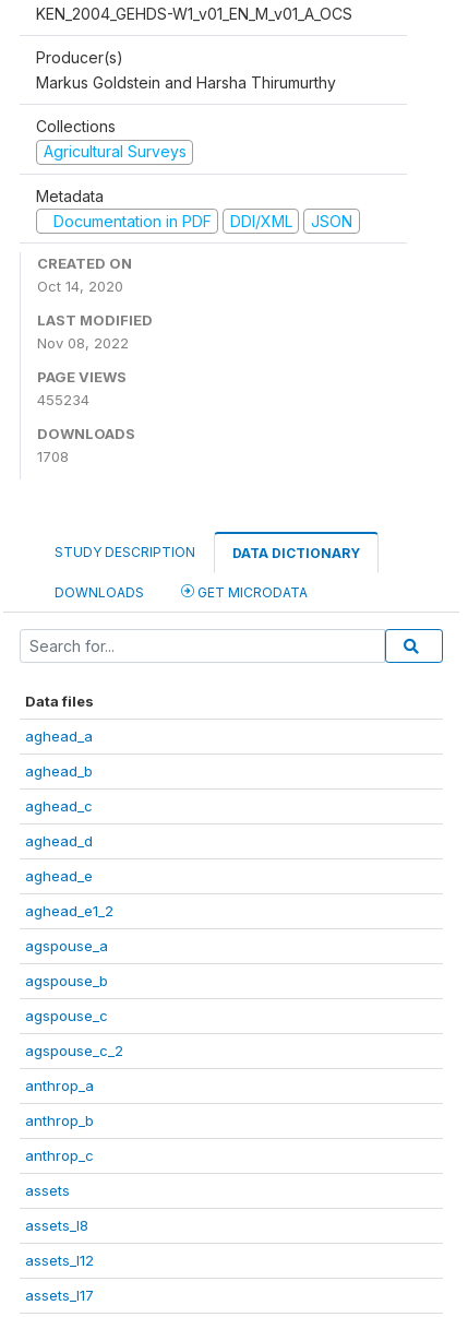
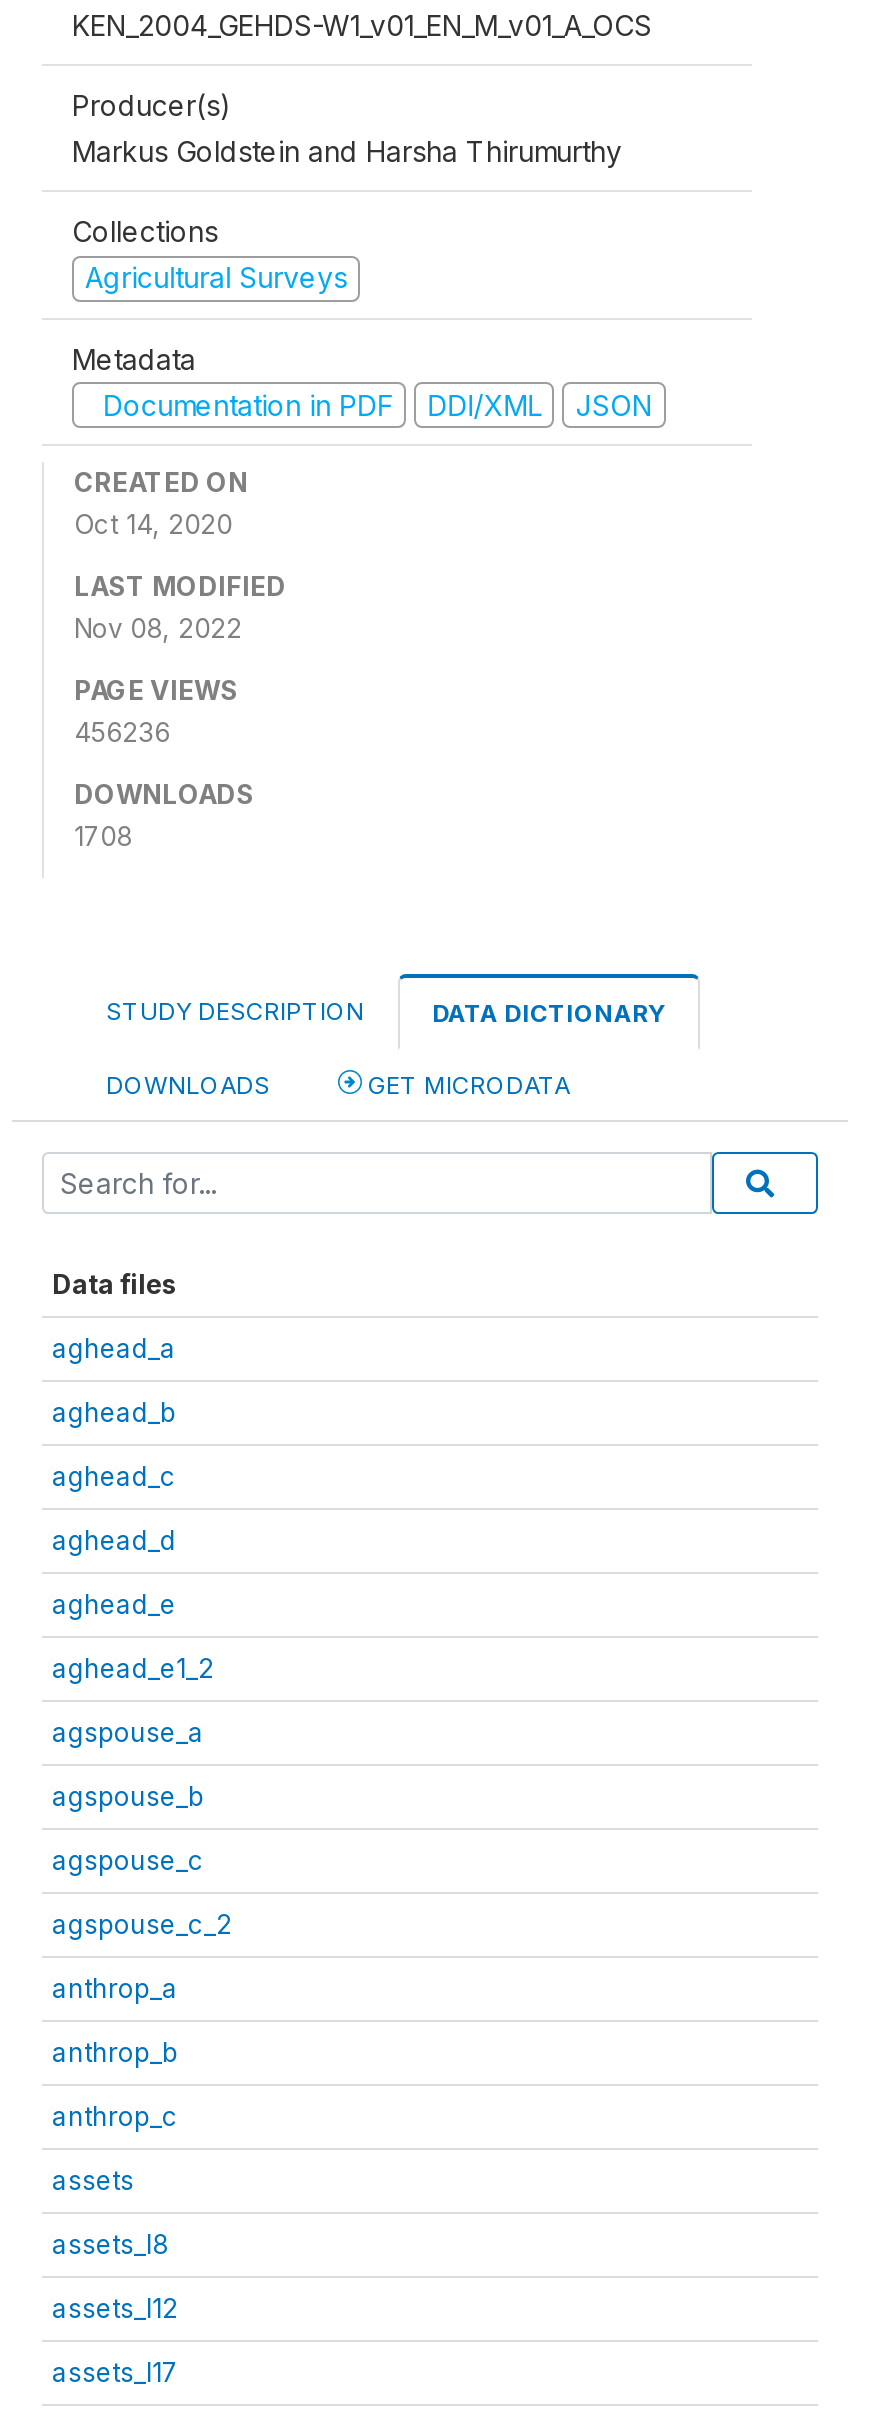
[37,391,89,408] 455234 -> [74,716,170,748] 456236

